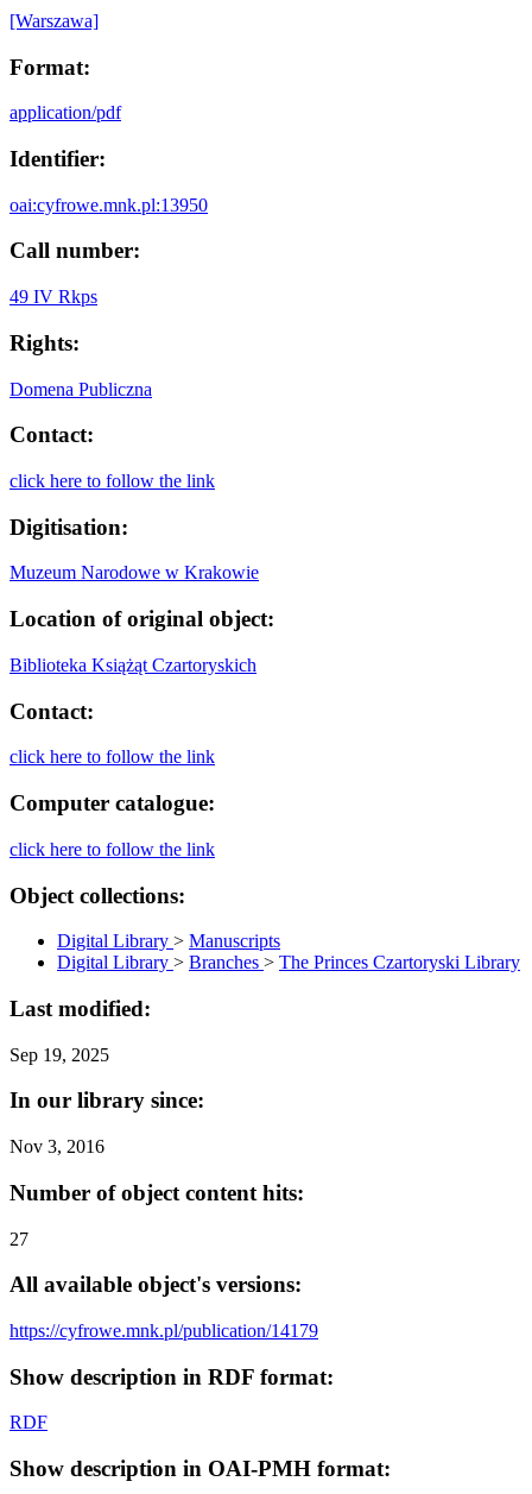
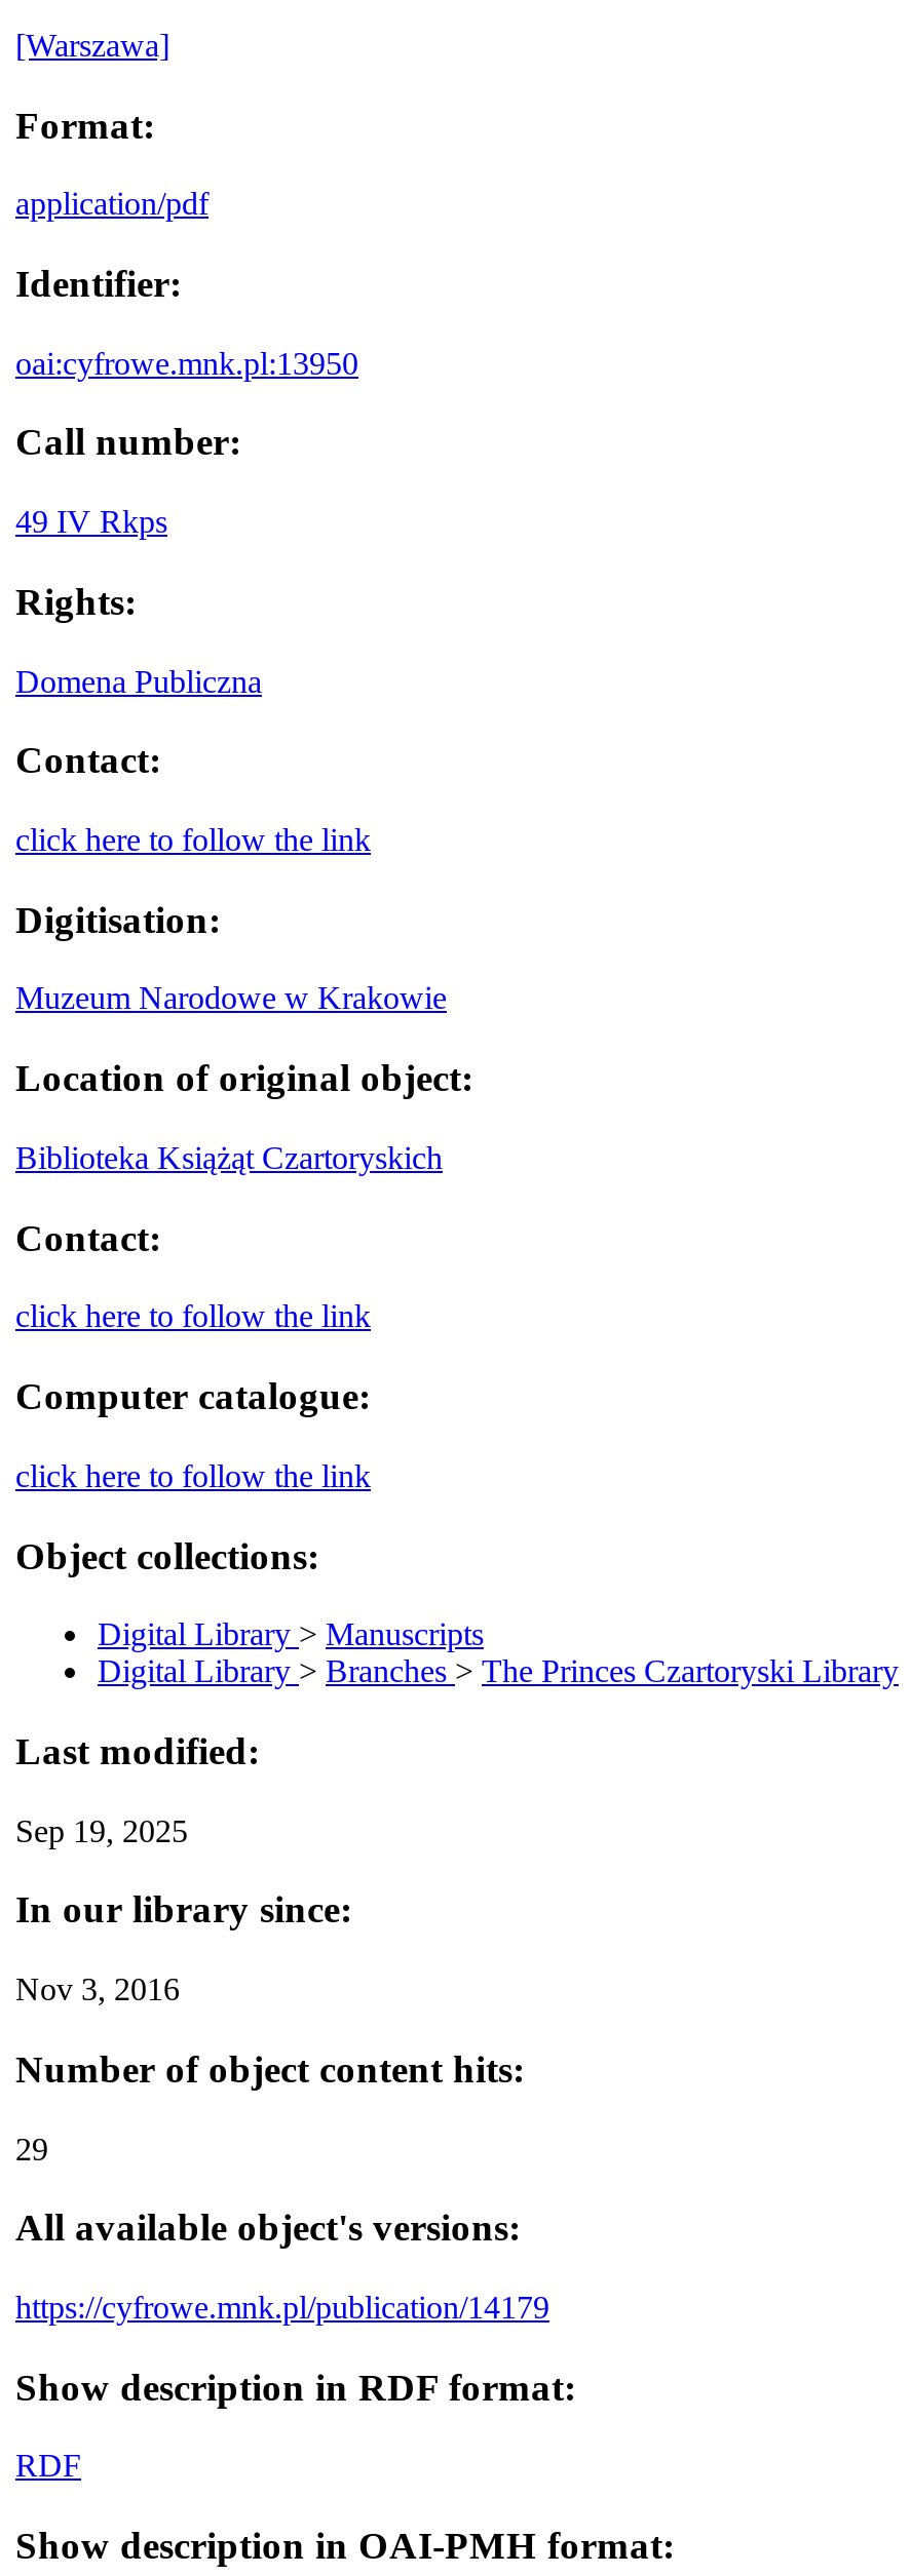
[9,1228,28,1249] 27 -> [15,2131,48,2165] 29

